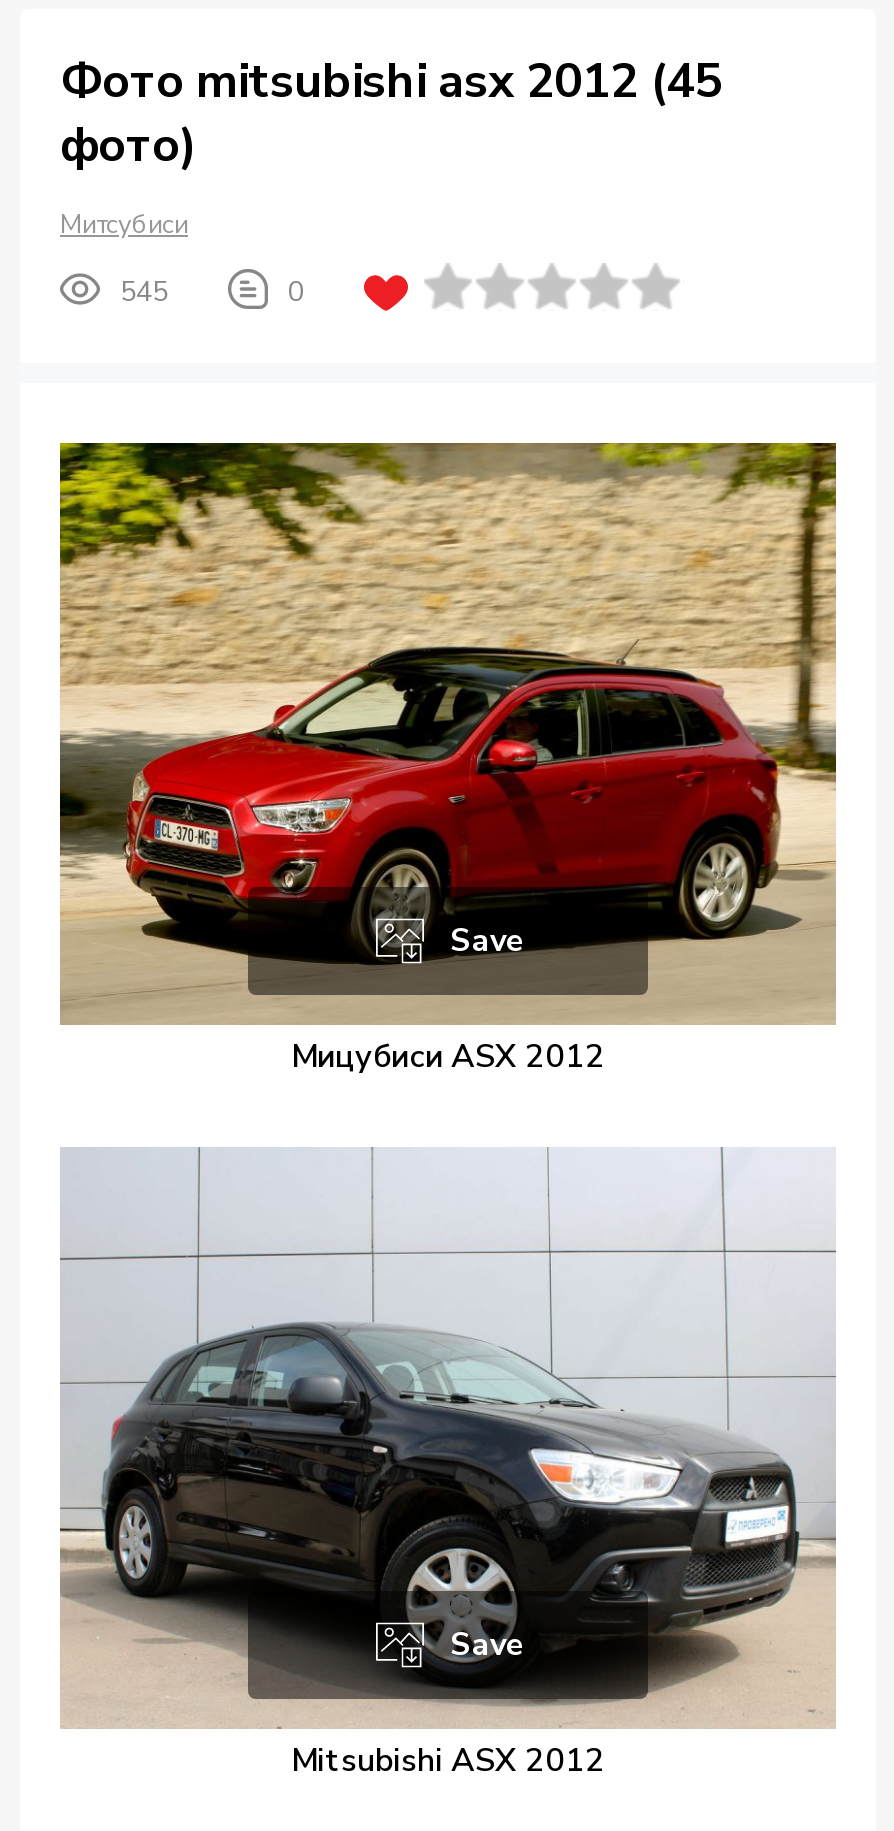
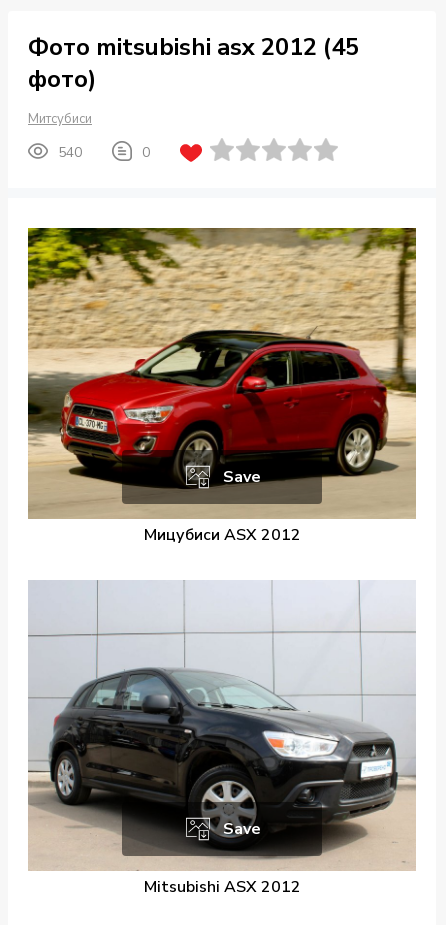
[120,273,168,311] 545 -> [58,143,82,162] 540

